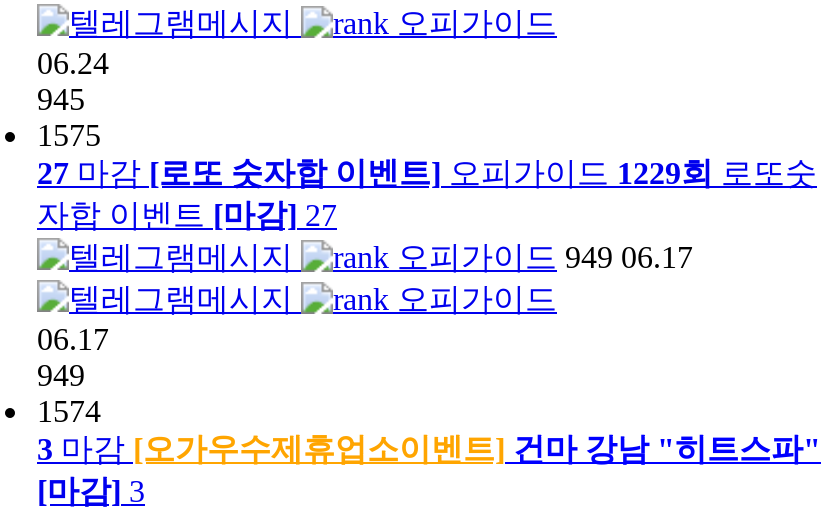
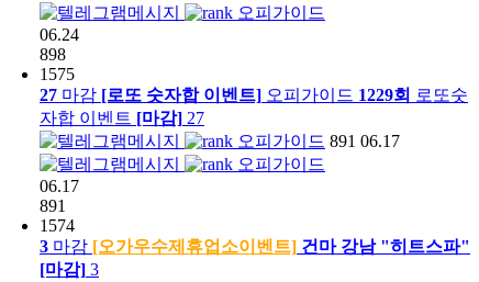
[37,83,85,117] 945 -> [40,45,66,64] 898
[389,241,693,275] 오피가이드 949 06.17 -> [233,132,400,151] 오피가이드 891 06.17
[37,359,85,393] 949 -> [40,197,66,215] 891

